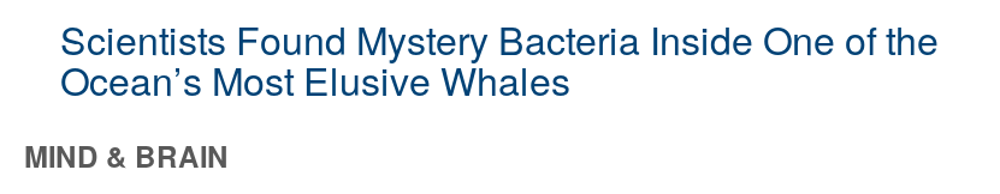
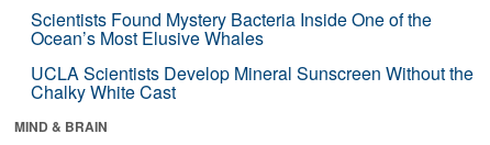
none -> [31,60,474,104] UCLA Scientists Develop Mineral Sunscreen Without the | Chalky White Cast

